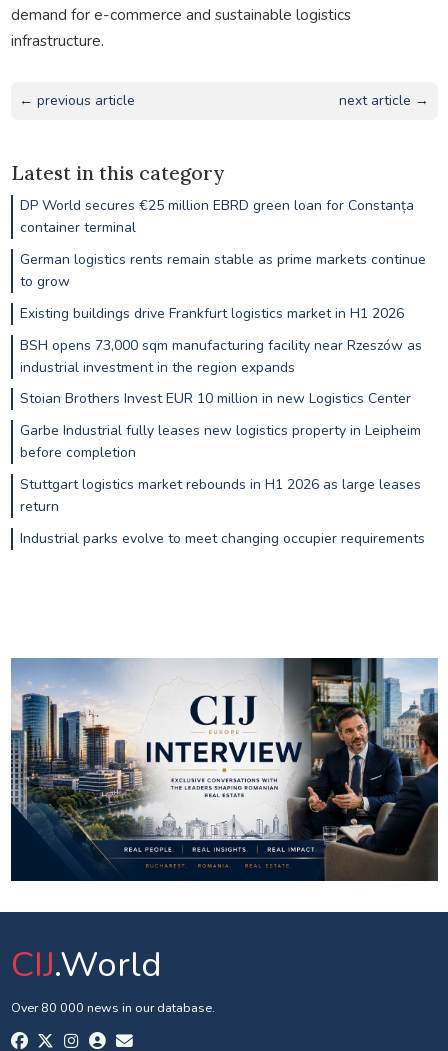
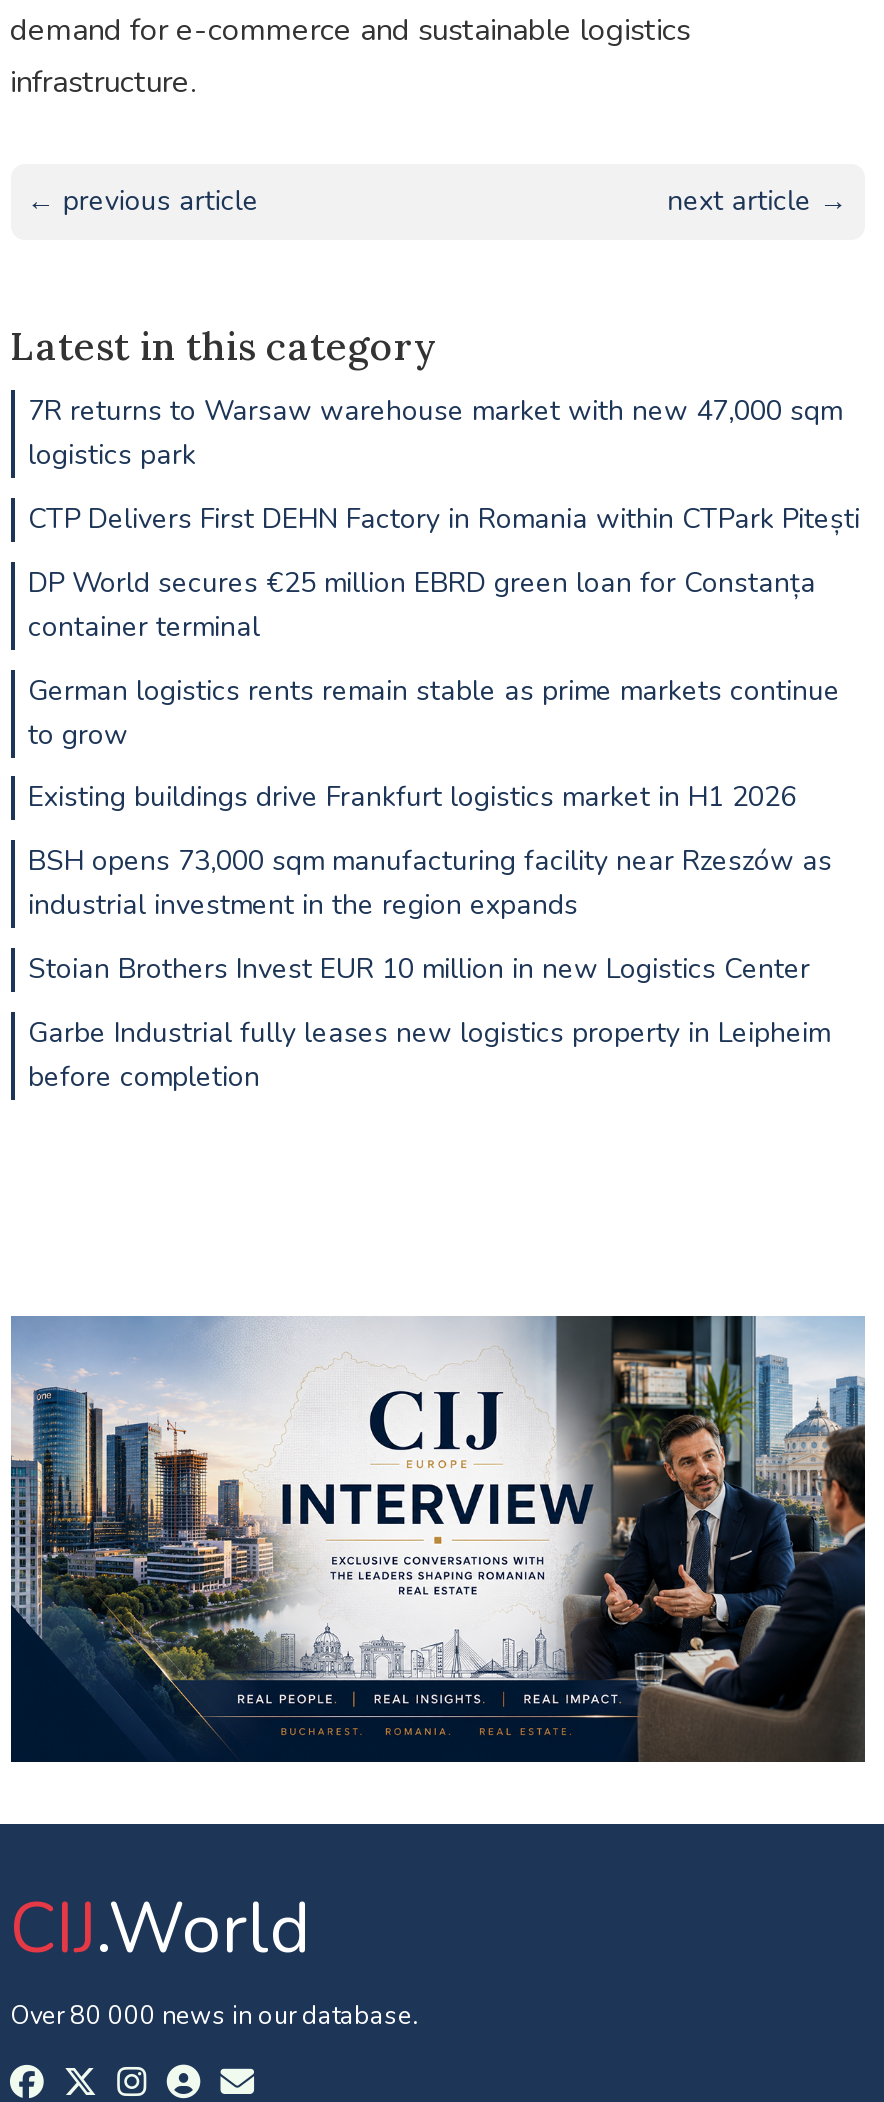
none -> [28,392,860,538] 7R returns to Warsaw warehouse market with new 47,000 sqm | logistics park | CTP Delivers First DEHN Factory in Romania within CTPark Pitești
moved [19,196,425,462] -> [28,563,840,1095]: DP World secures €25 million EBRD green loan for Constanța | container terminal | German logistics rents remain stable as prime markets continue | ... | Garbe Industrial fully leases new logistics property in Leipheim | before completion
[19,475,424,548] Stuttgart logistics market rebounds in H1 2026 as large leases | return | Industrial parks evolve to meet changing occupier requirements -> none

